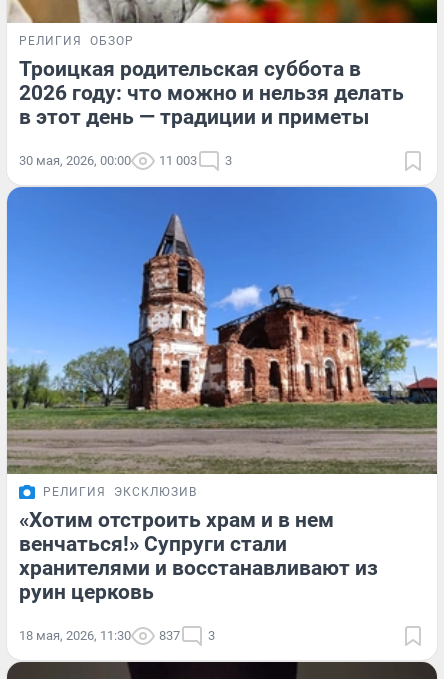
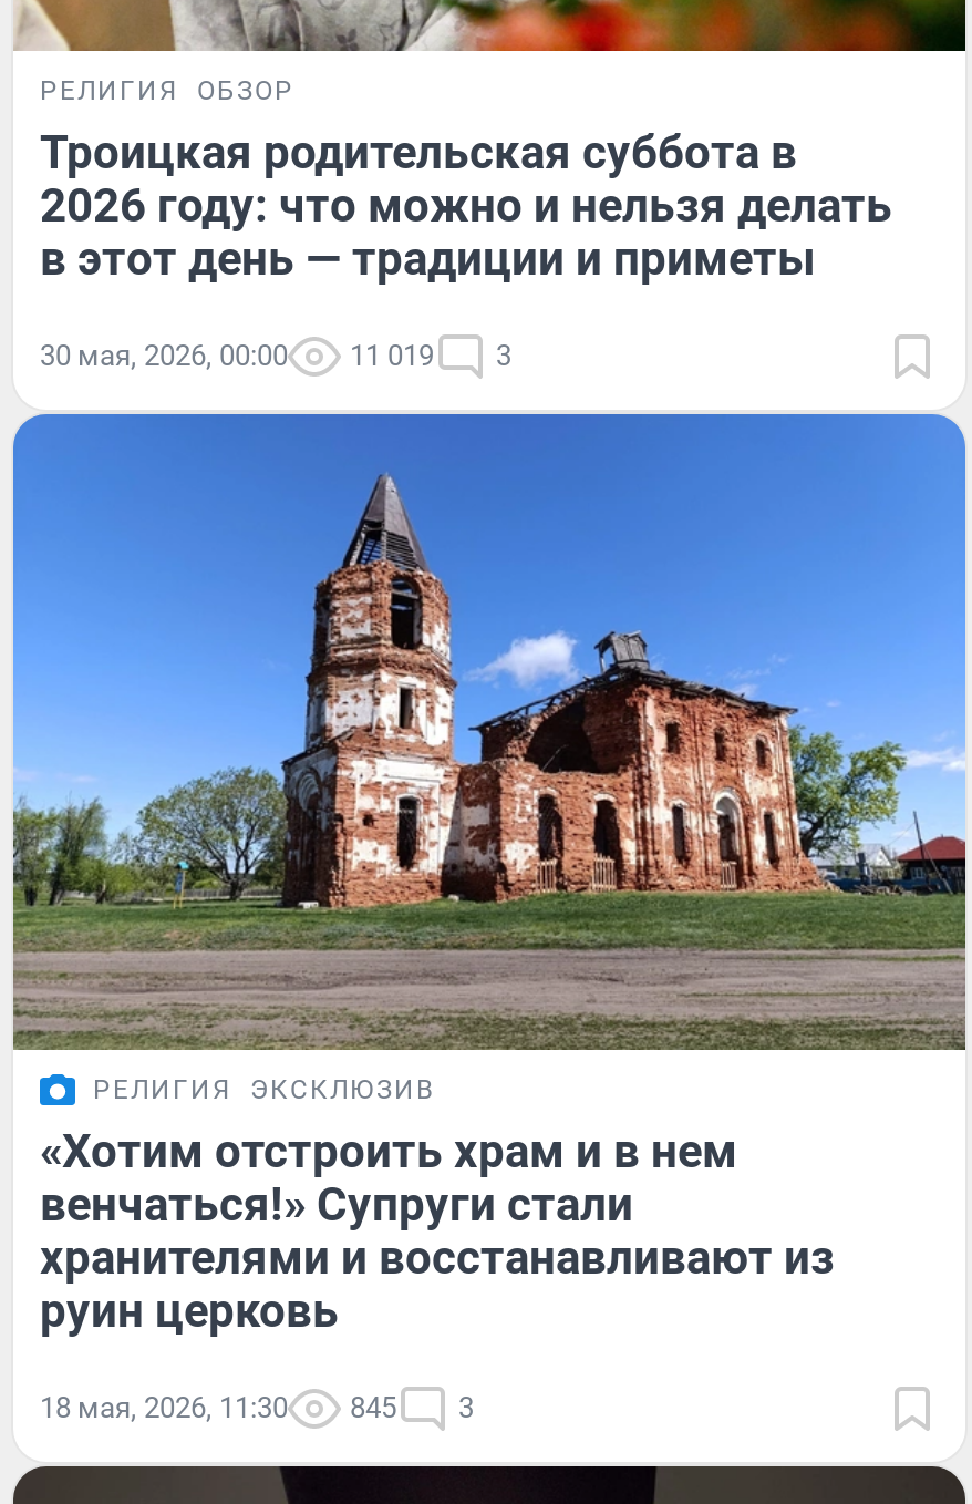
[19,153,232,168] 30 мая, 2026, 00:00 11 003 3 -> [40,339,511,373] 30 мая, 2026, 00:00 11 019 3
[19,628,215,643] 18 мая, 2026, 11:30 837 3 -> [40,1391,474,1424] 18 мая, 2026, 11:30 845 3

